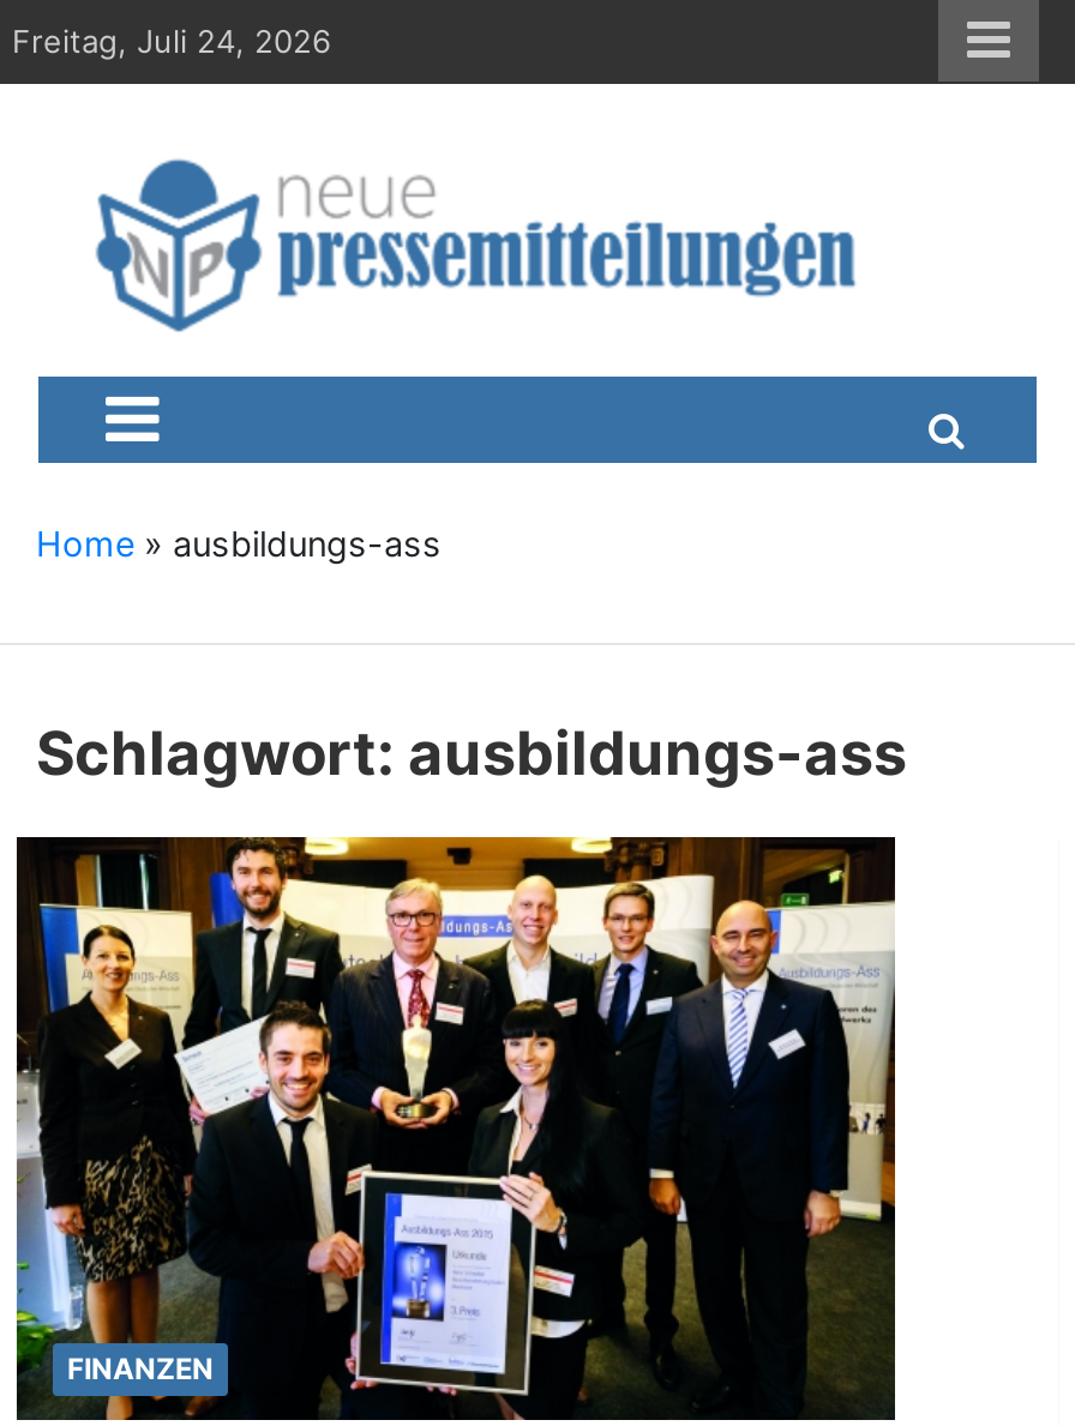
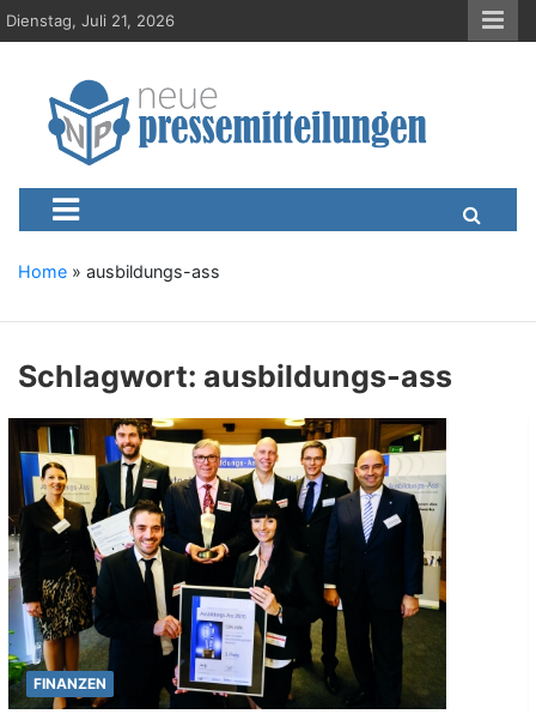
[12,22,331,60] Freitag, Juli 24, 2026 -> [6,11,175,30] Dienstag, Juli 21, 2026

